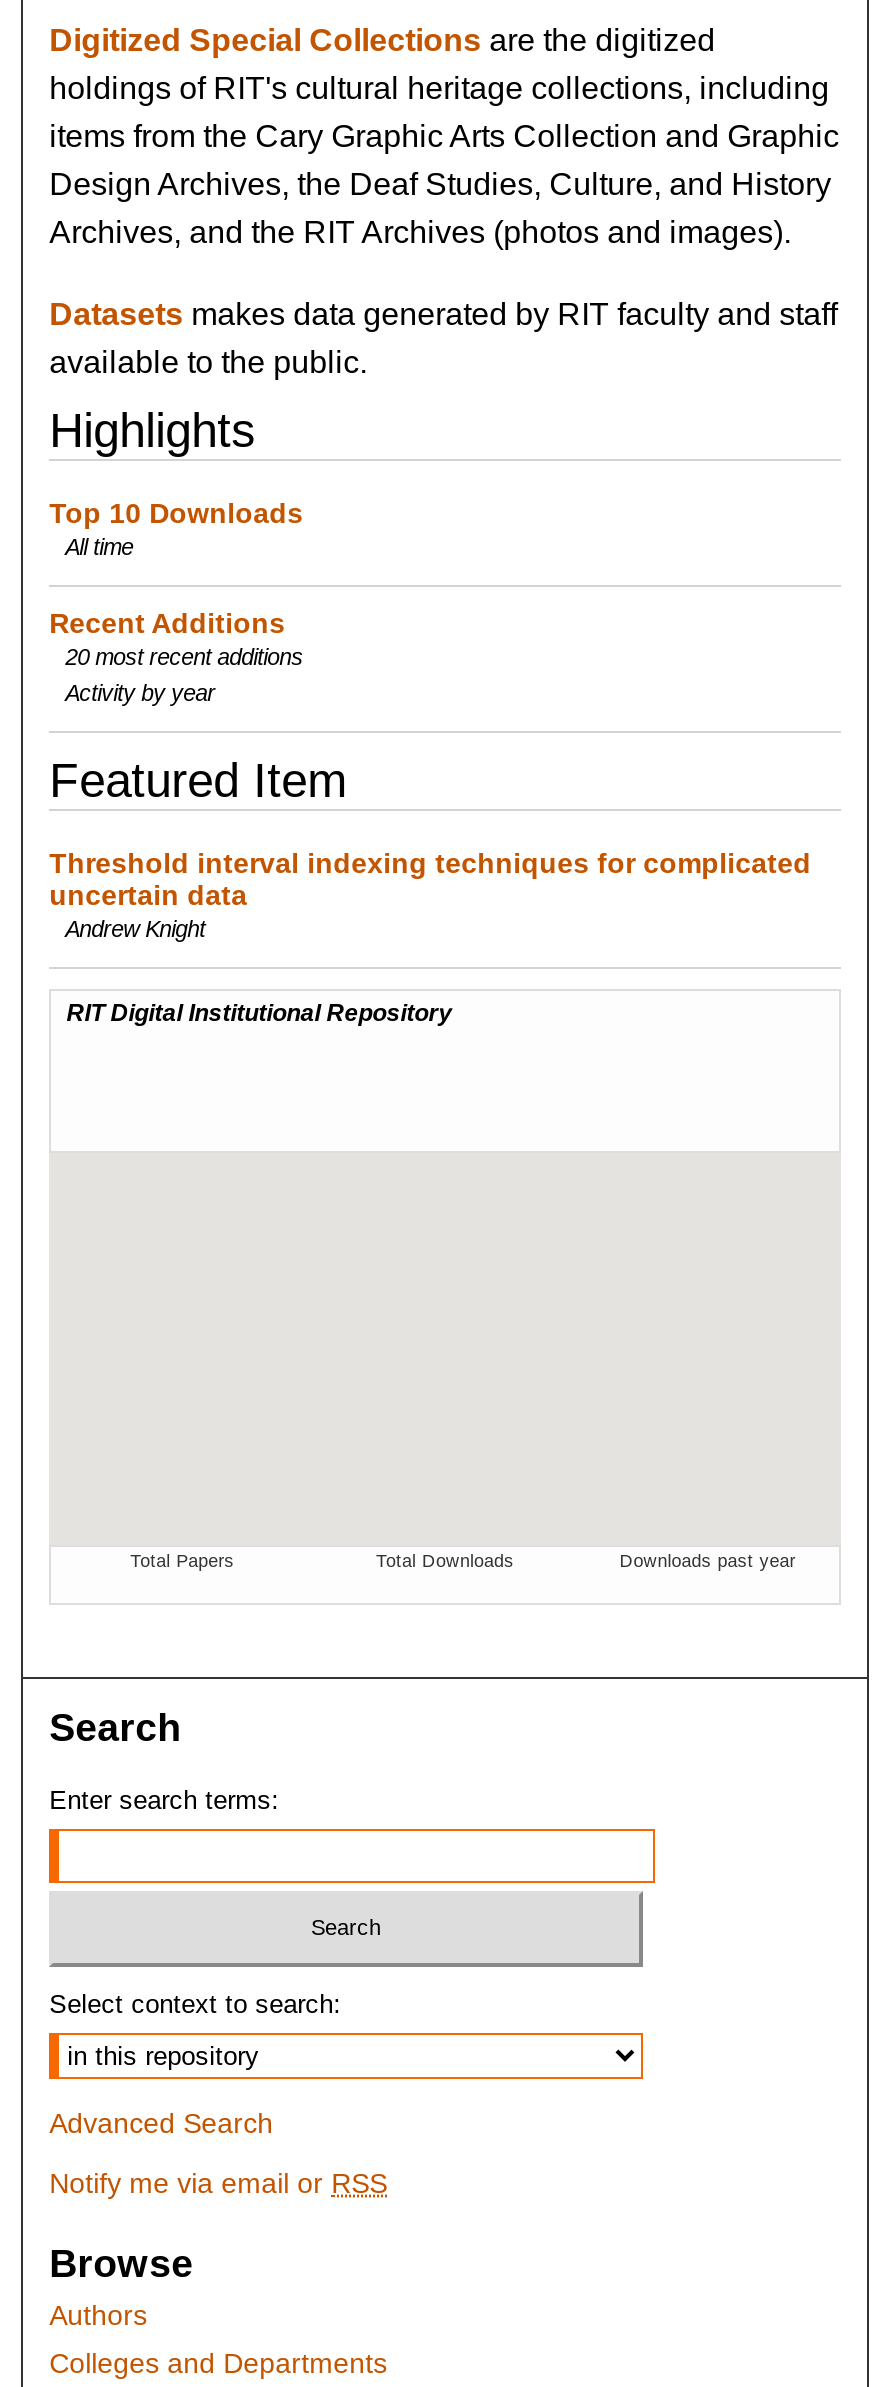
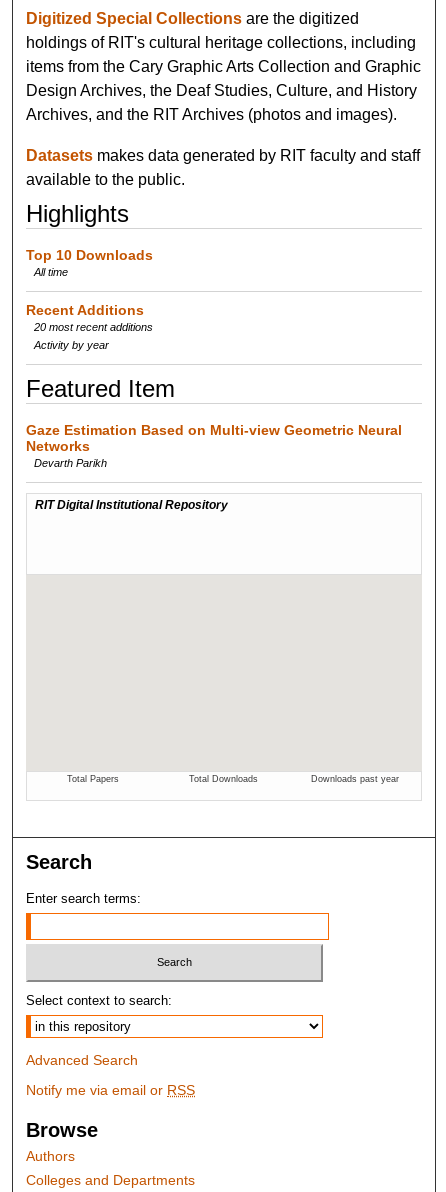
[49,847,811,941] Threshold interval indexing techniques for complicated | uncertain data | Andrew Knight -> [26,422,402,469] Gaze Estimation Based on Multi-view Geometric Neural | Networks | Devarth Parikh

